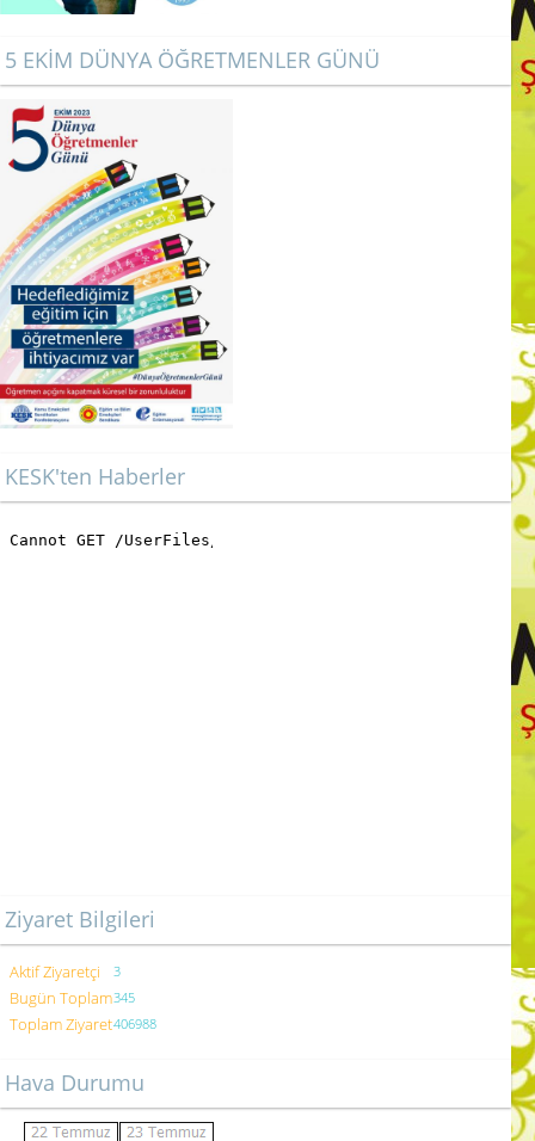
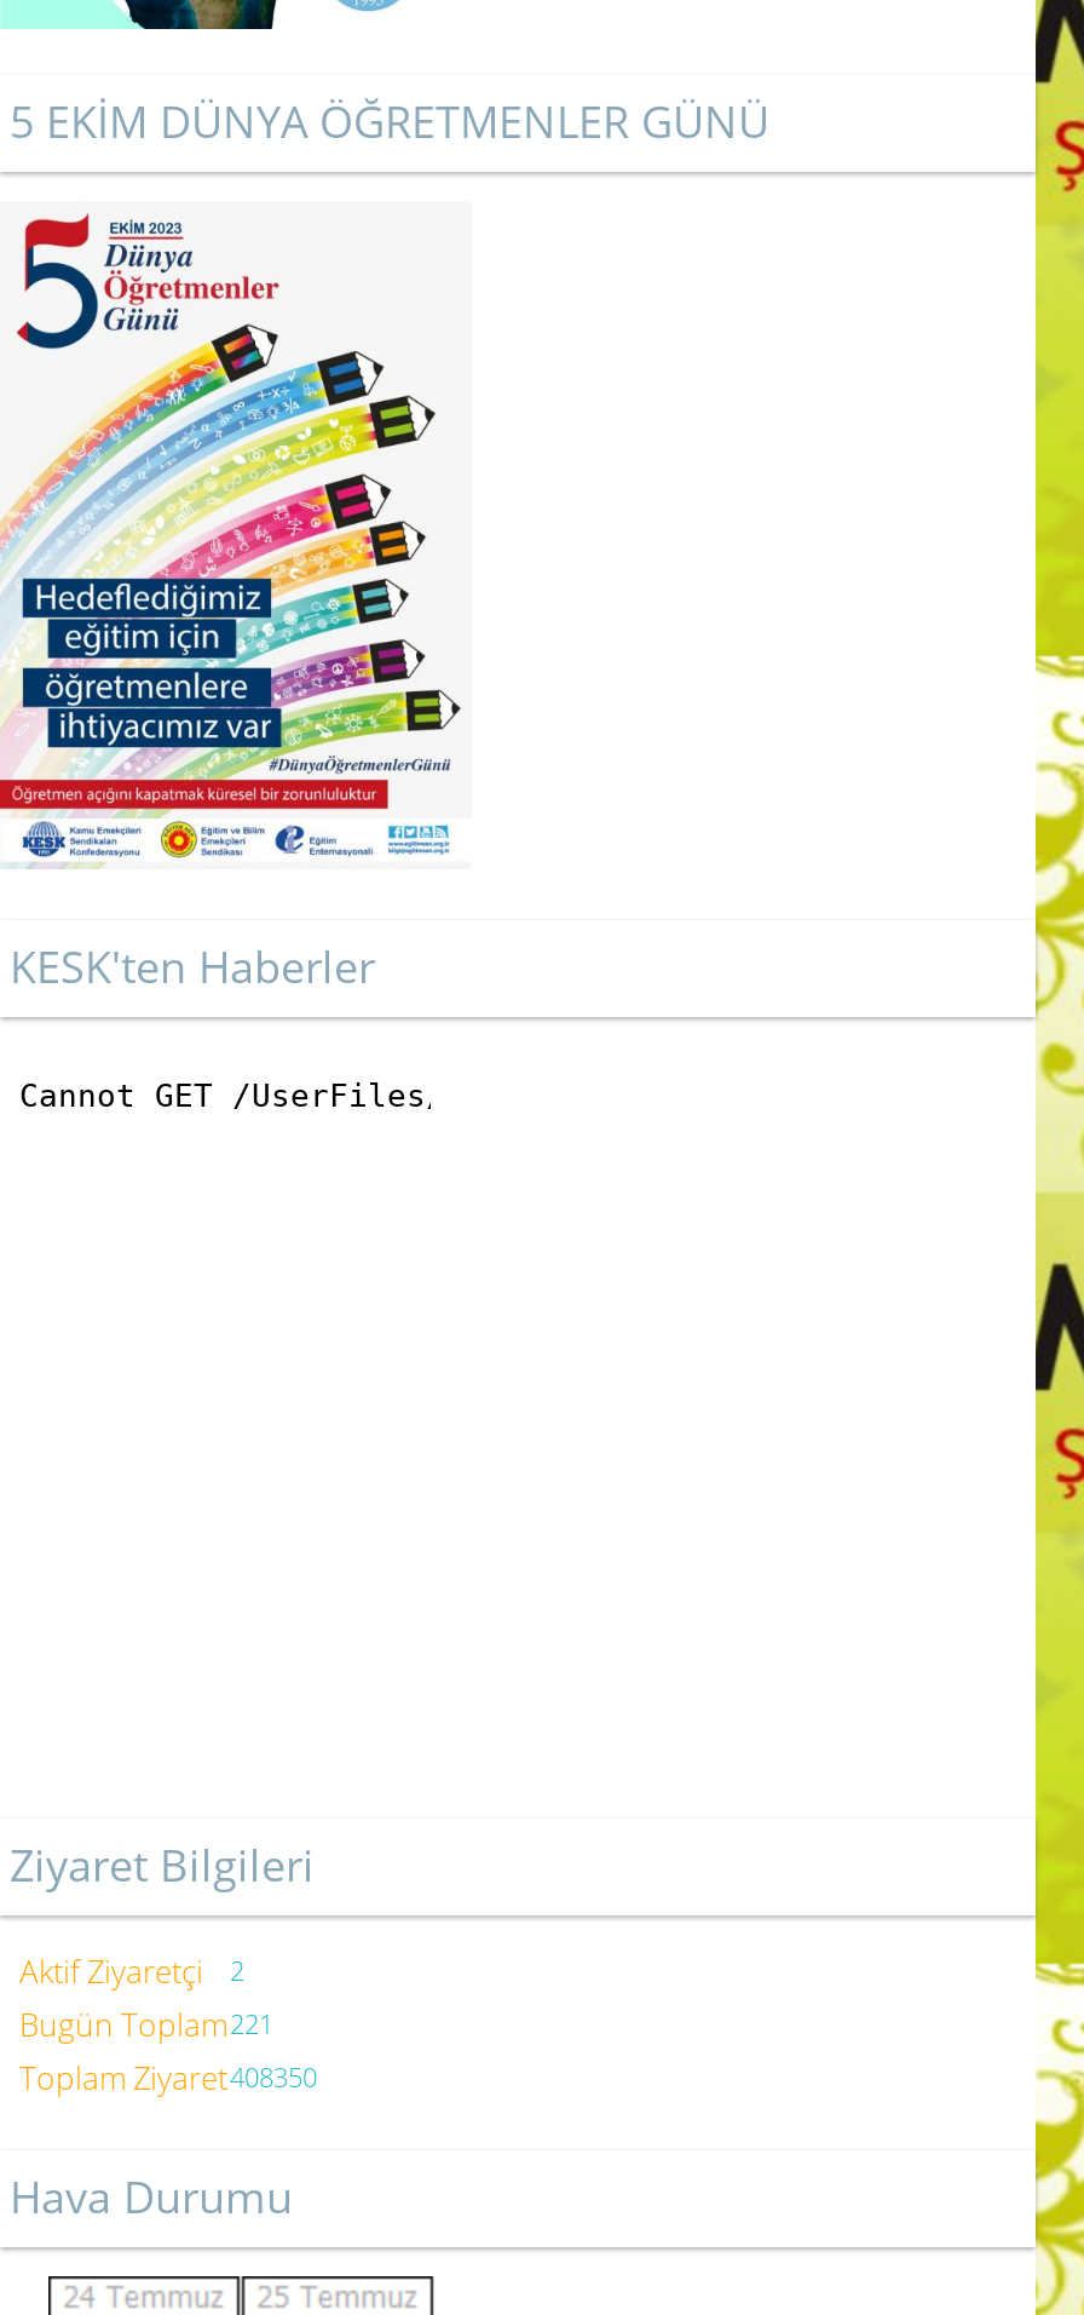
[10,961,121,982] Aktif Ziyaretçi 3 -> [19,1949,244,1993] Aktif Ziyaretçi 2
[10,987,135,1008] Bugün Toplam345 -> [19,2002,273,2046] Bugün Toplam221
[10,1013,156,1035] Toplam Ziyaret406988 -> [19,2056,317,2099] Toplam Ziyaret408350

